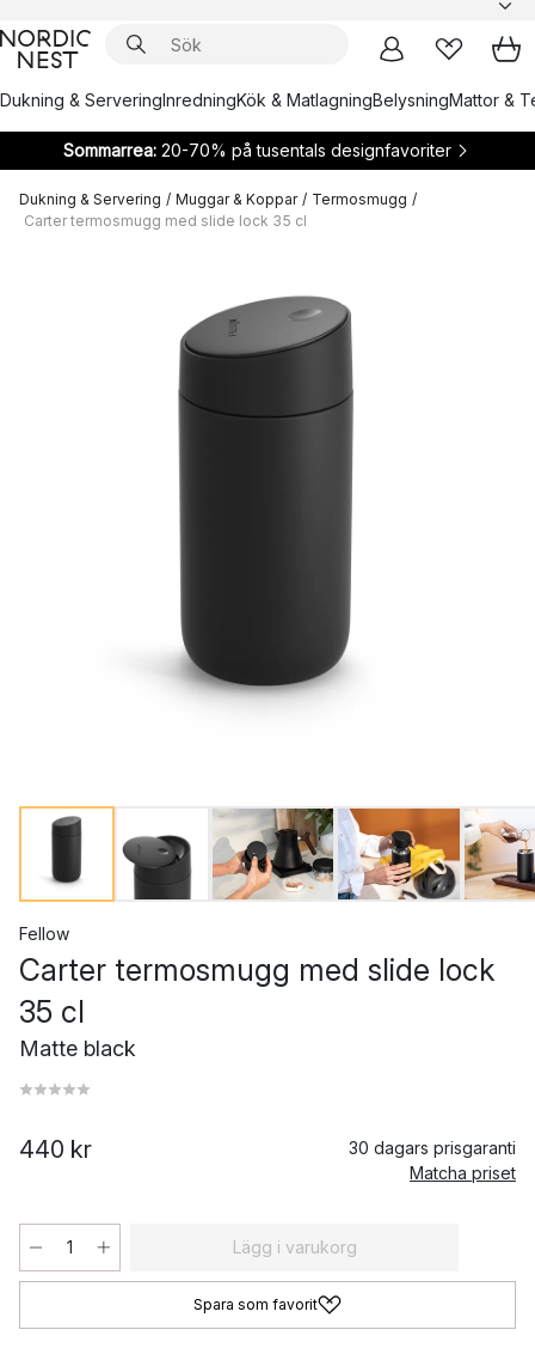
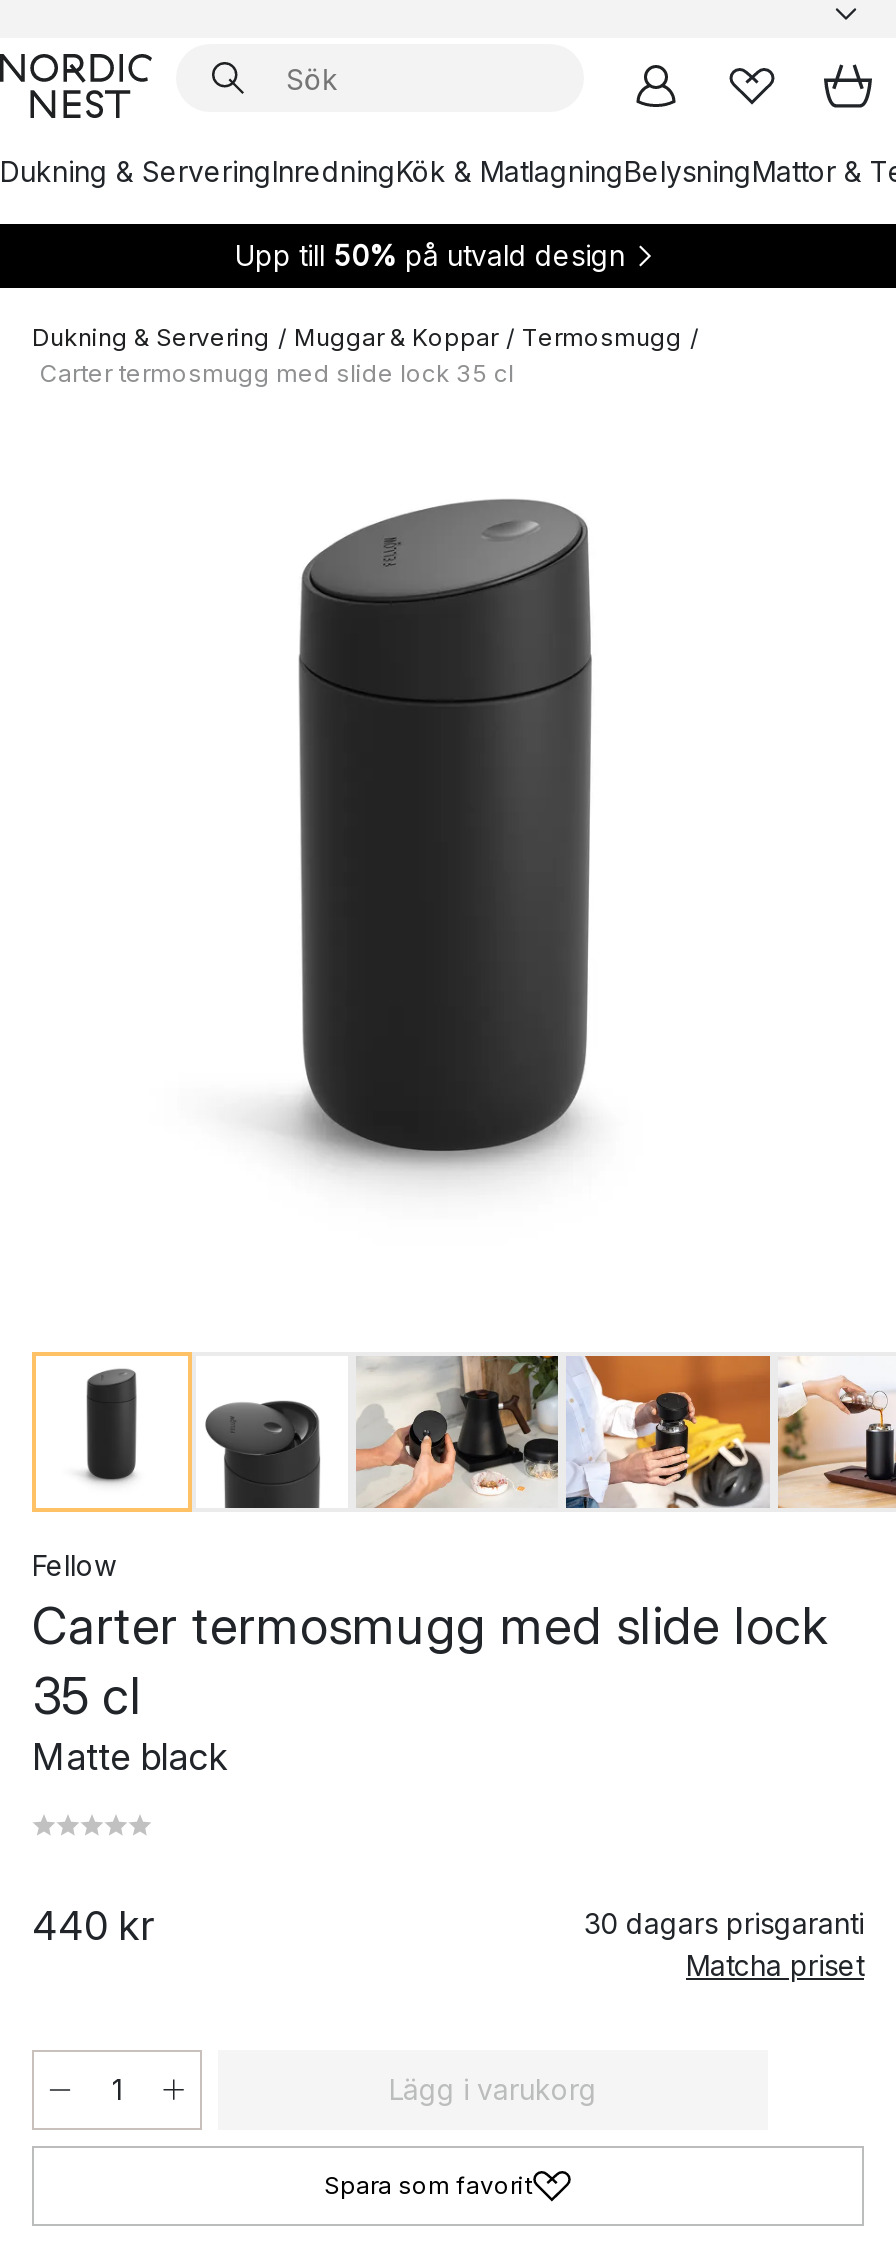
[63,140,451,160] Sommarrea: 20-70% på tusentals designfavoriter -> [235,238,625,272] Upp till 50% på utvald design

